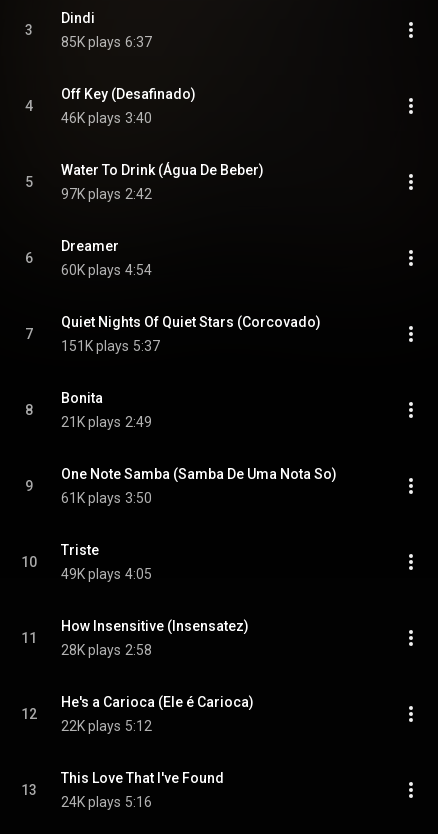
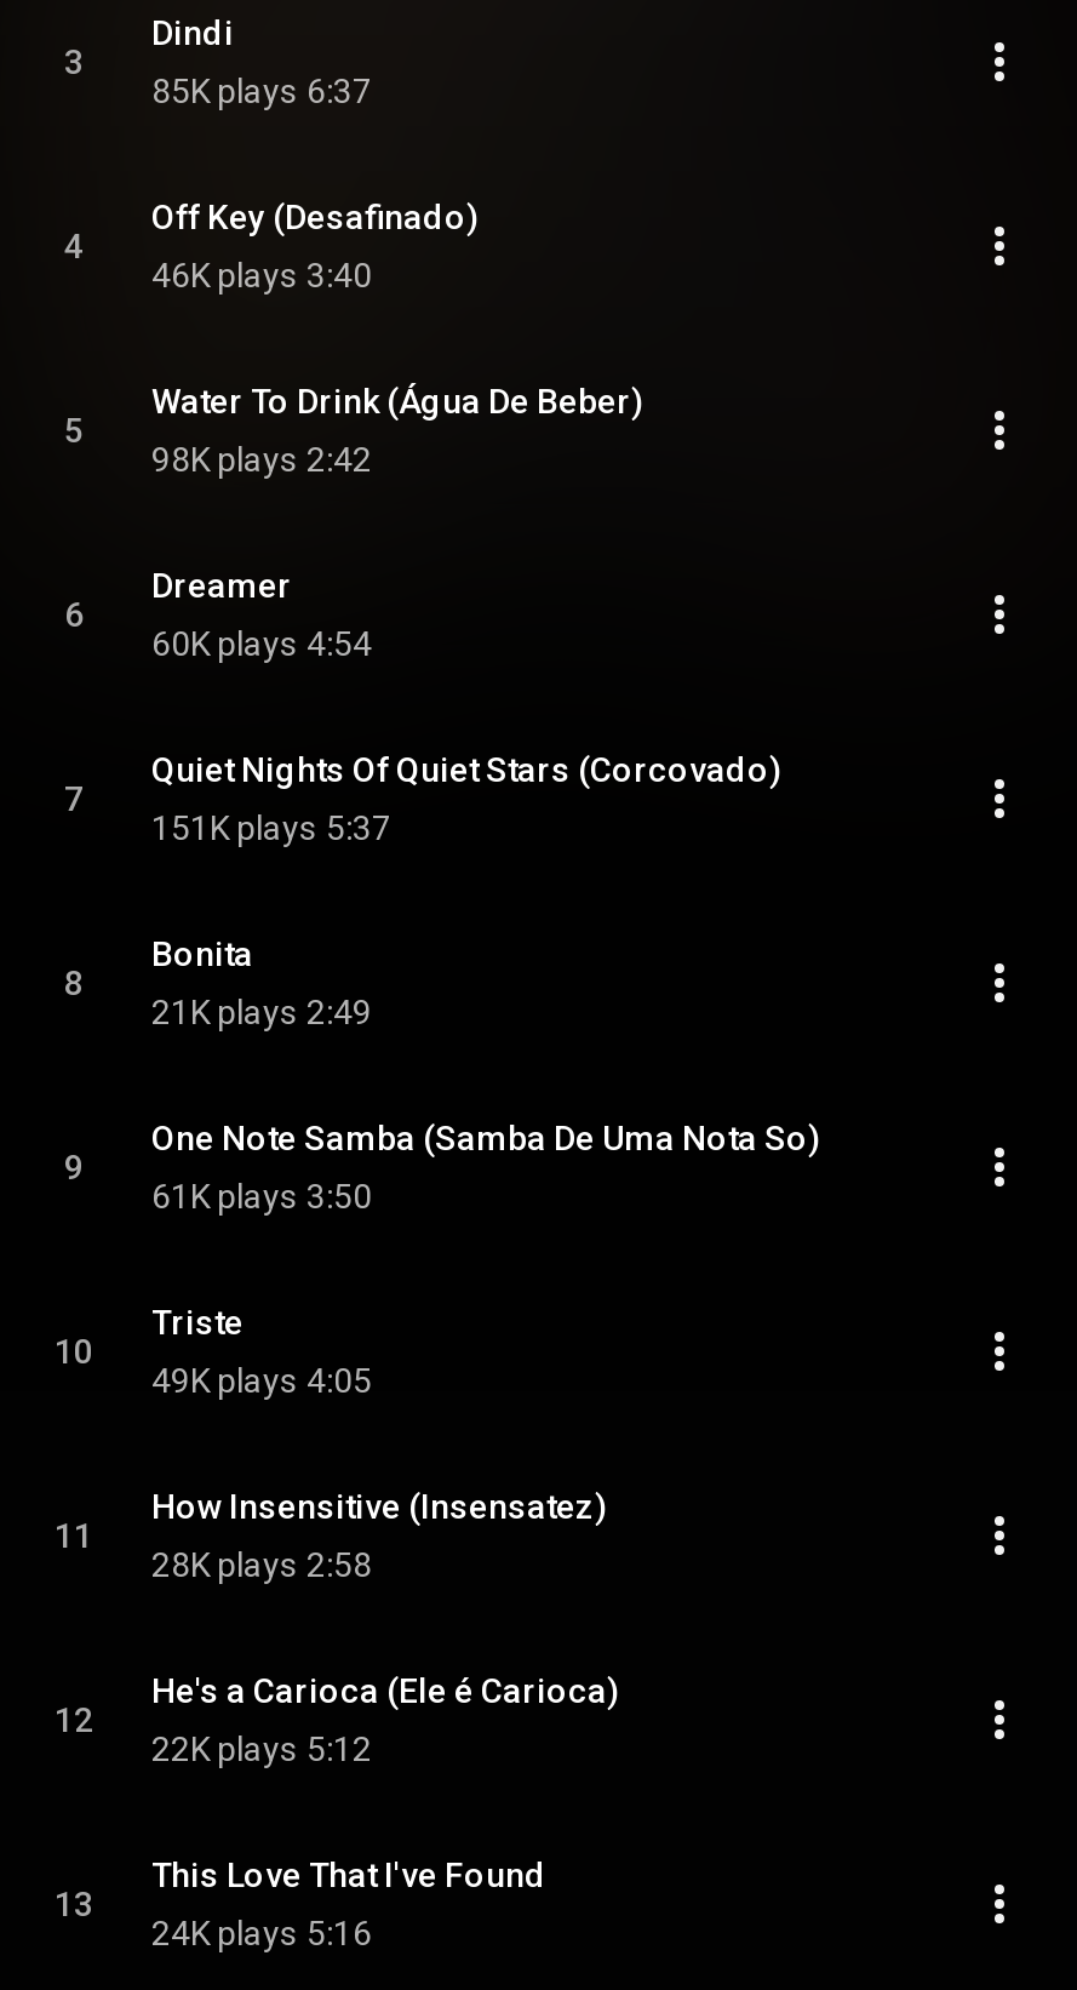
[61,186,152,202] 97K plays 2:42 -> [151,440,372,479] 98K plays 2:42

